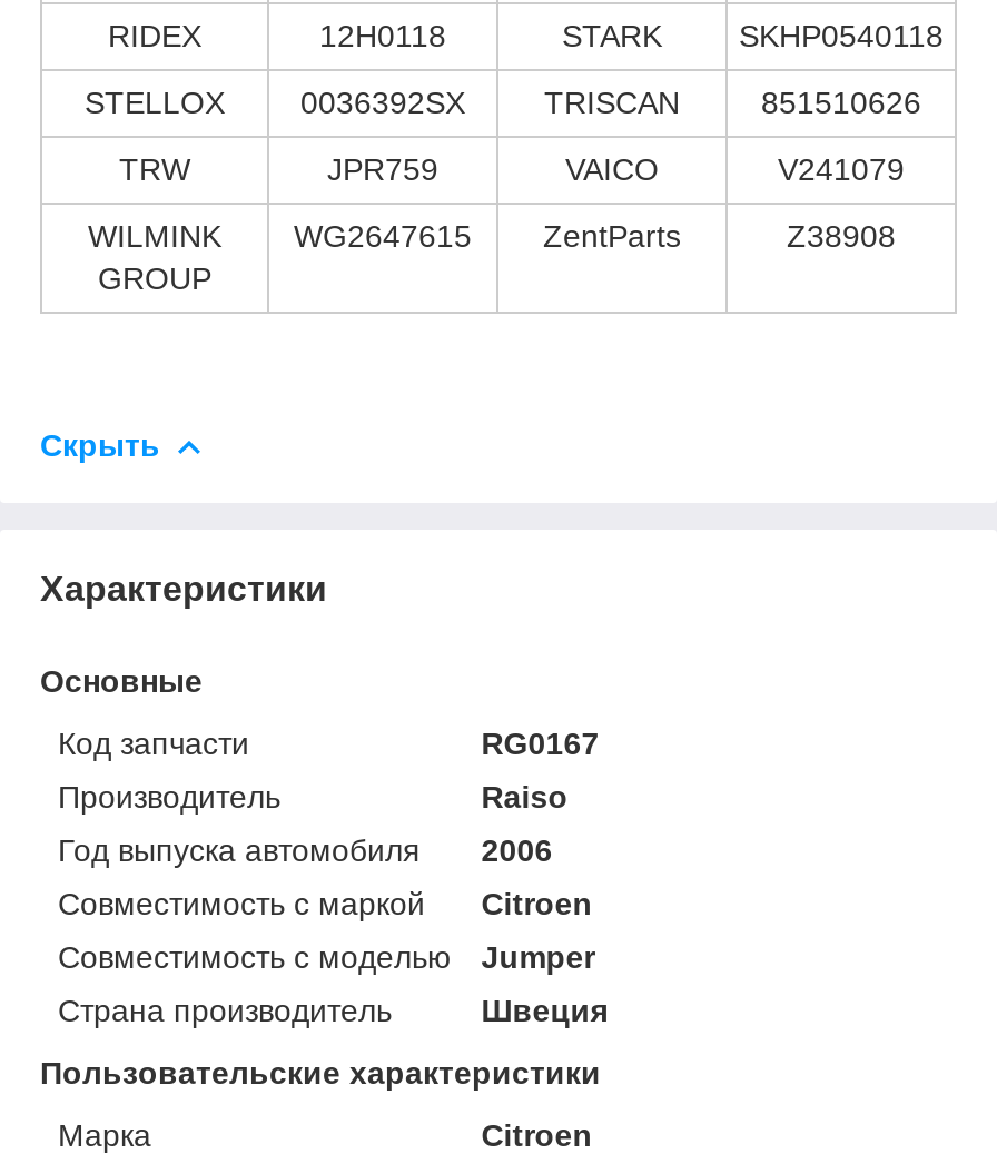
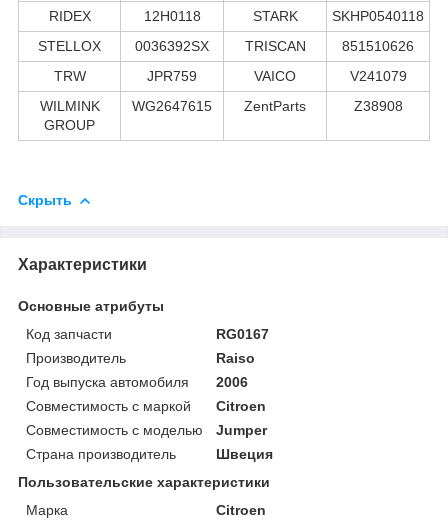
[40,663,203,698] Основные -> [18,298,164,314] Основные атрибуты

